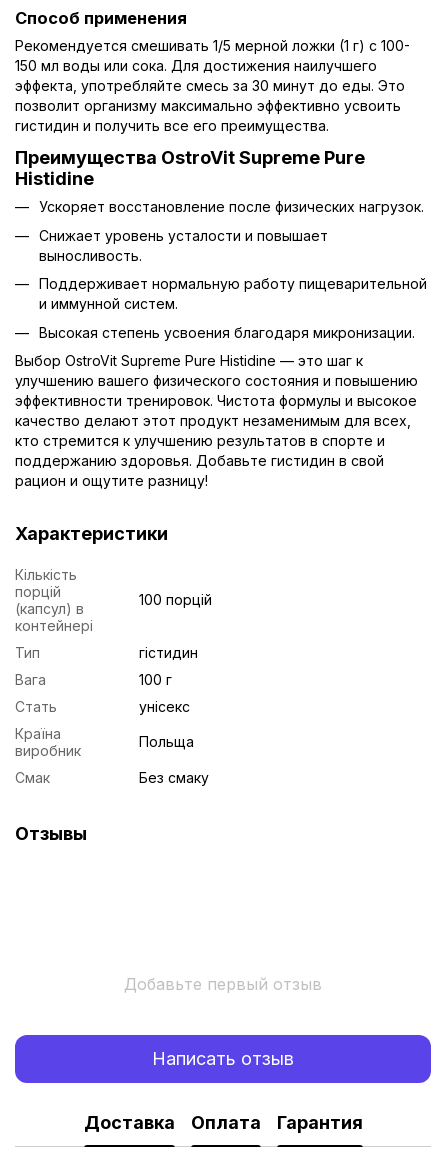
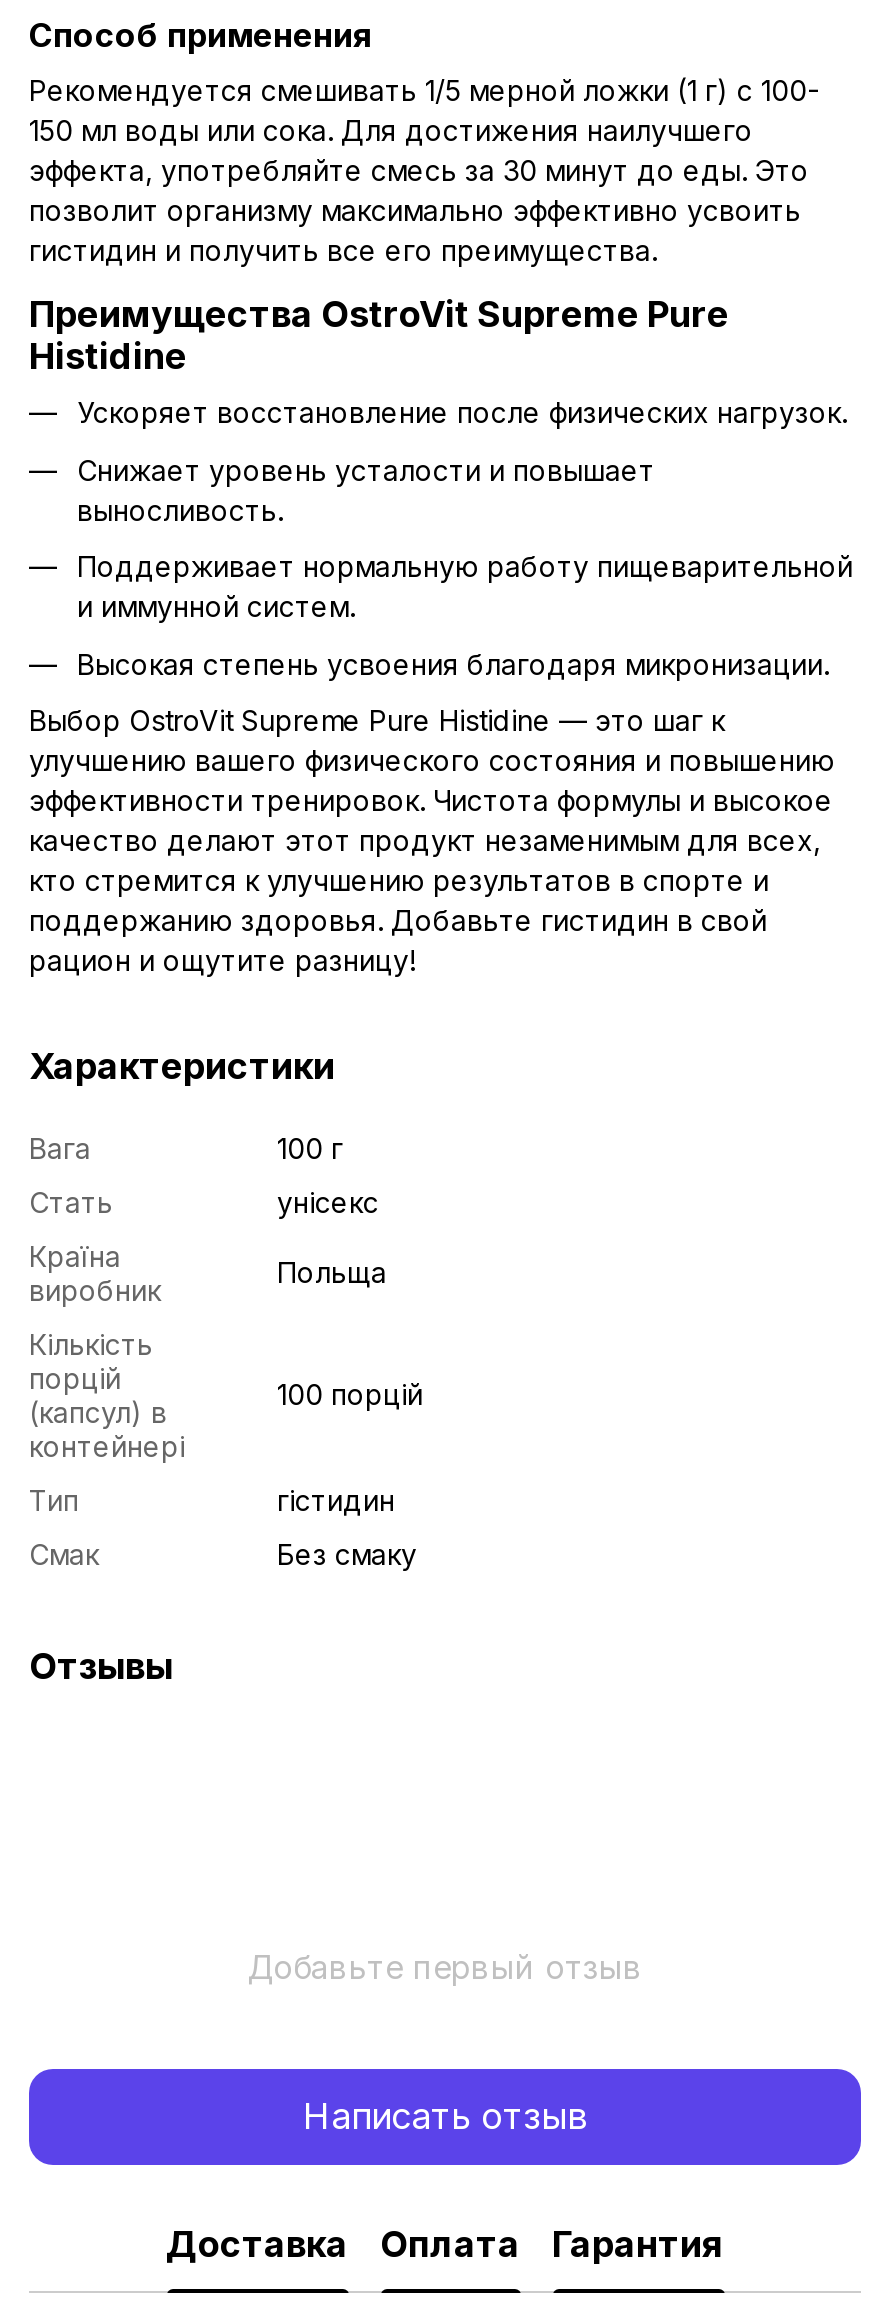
moved [15,566,212,661] -> [29,1327,423,1517]: Кількість | порцій | (капсул) в | контейнері | 100 порцій | Тип | гістидин
moved [15,671,190,759] -> [29,1131,379,1307]: Вага | 100 г | Стать | унісекс | Країна | виробник
moved [139,733,194,750] -> [277,1255,387,1289]: Польща

